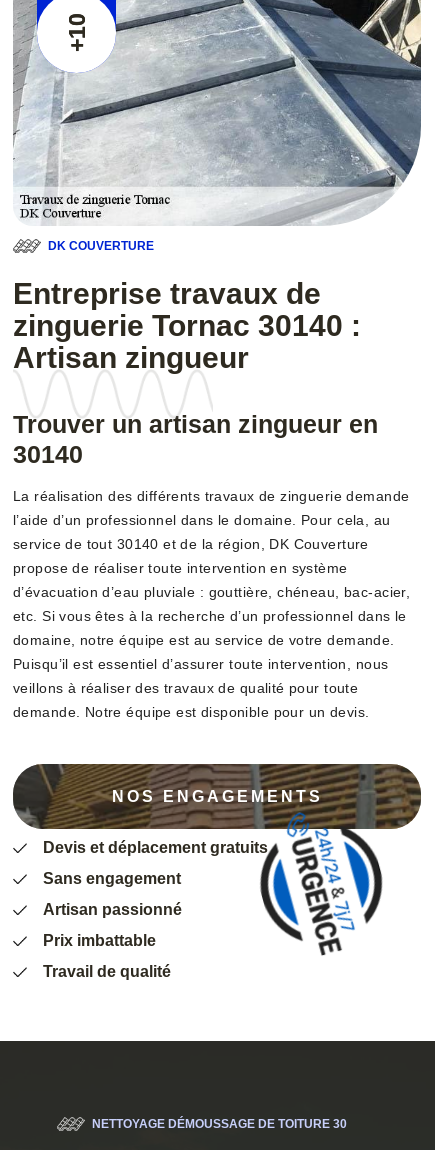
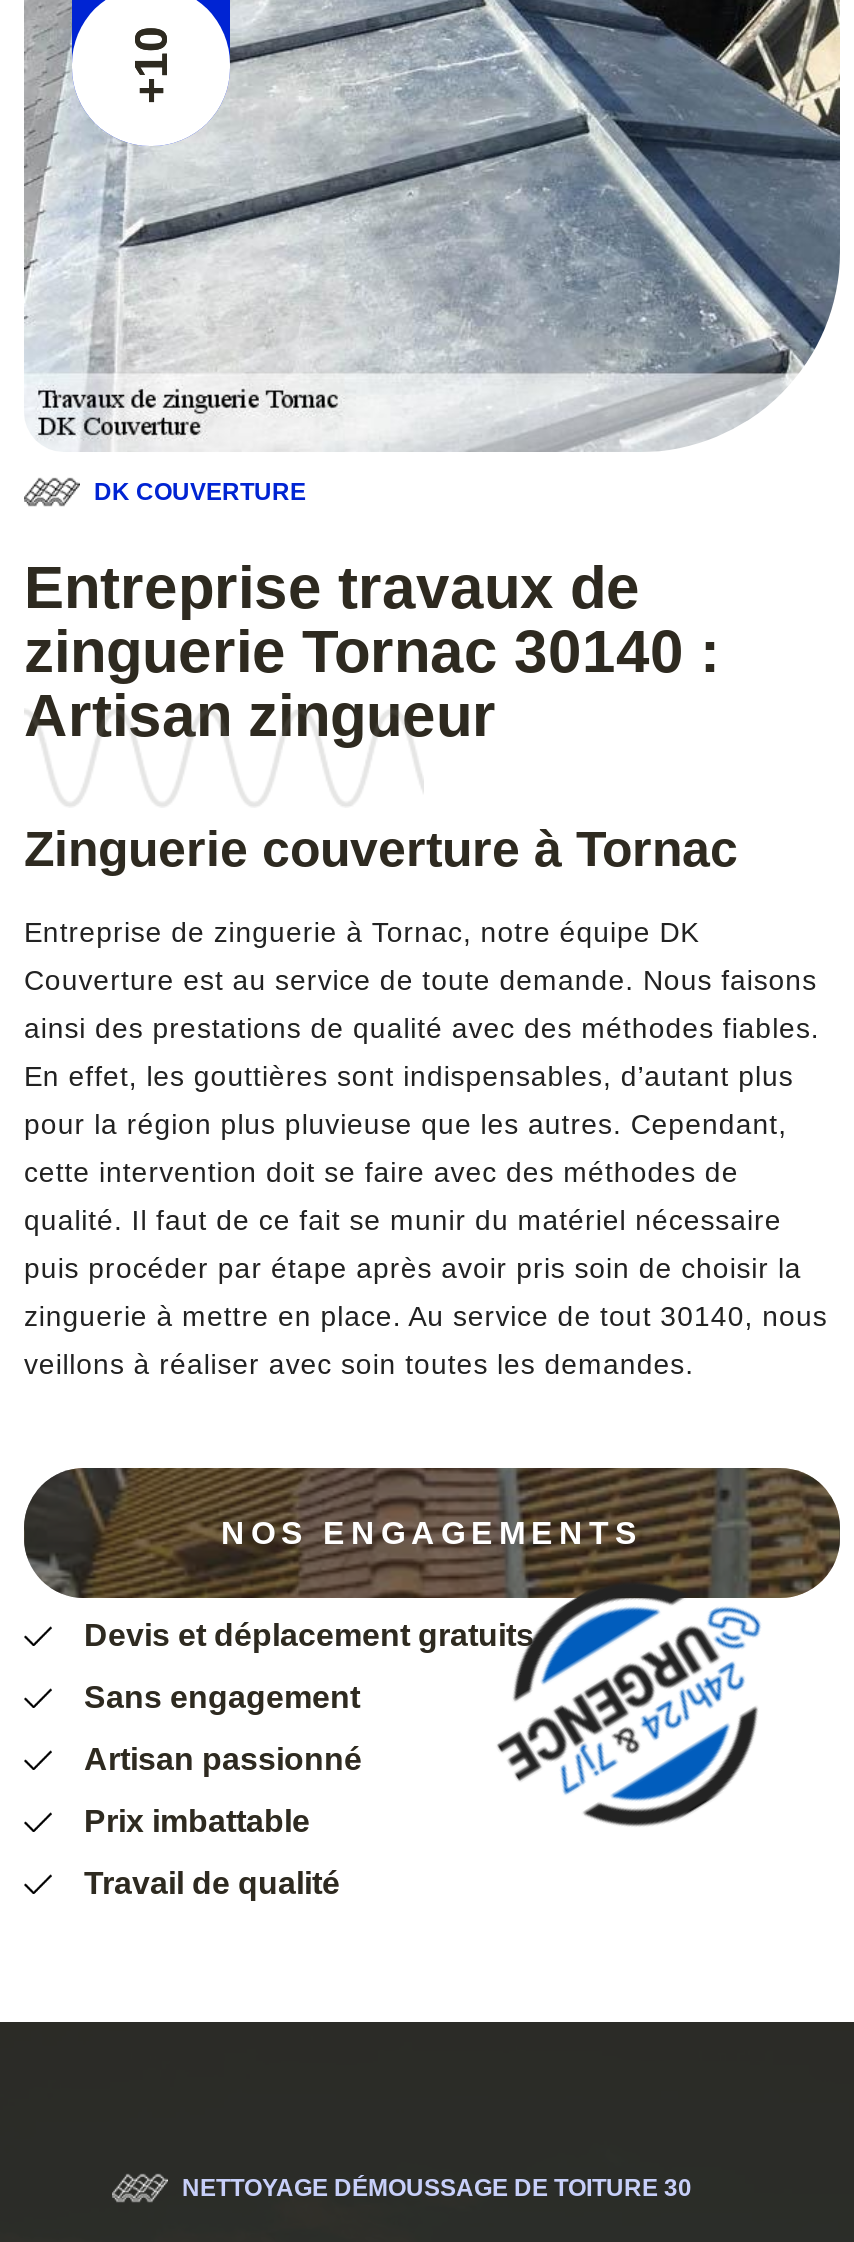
[13,410,378,468] Trouver un artisan zingueur en | 30140 -> [24,821,738,877] Zinguerie couverture à Tornac
[13,488,409,504] La réalisation des différents travaux de zinguerie demande -> [24,917,699,949] Entreprise de zinguerie à Tornac, notre équipe DK
[13,512,390,528] l’aide d’un professionnel dans le domaine. Pour cela, au -> [24,965,817,997] Couverture est au service de toute demande. Nous faisons
[13,536,369,552] service de tout 30140 et de la région, DK Couverture -> [24,1013,820,1045] ainsi des prestations de qualité avec des méthodes fiables.
[13,560,348,576] propose de réaliser toute intervention en système -> [24,1061,794,1093] En effet, les gouttières sont indispensables, d’autant plus
[13,584,410,600] d’évacuation d’eau pluviale : gouttière, chéneau, bac-acier, -> [24,1109,787,1141] pour la région plus pluvieuse que les autres. Cependant,
[13,608,407,624] etc. Si vous êtes à la recherche d’un professionnel dans le -> [24,1157,739,1189] cette intervention doit se faire avec des méthodes de
[13,632,395,648] domaine, notre équipe est au service de votre demande. -> [24,1205,782,1237] qualité. Il faut de ce fait se munir du matériel nécessaire
[13,656,388,672] Puisqu’il est essentiel d’assurer toute intervention, nous -> [24,1253,802,1285] puis procéder par étape après avoir pris soin de choisir la
[13,680,358,696] veillons à réaliser des travaux de qualité pour toute -> [24,1301,828,1333] zinguerie à mettre en place. Au service de tout 30140, nous
[13,704,369,720] demande. Notre équipe est disponible pour un devis. -> [24,1349,694,1381] veillons à réaliser avec soin toutes les demandes.
[250,812,383,956] [image] -> [496,1564,762,1850] [image]

